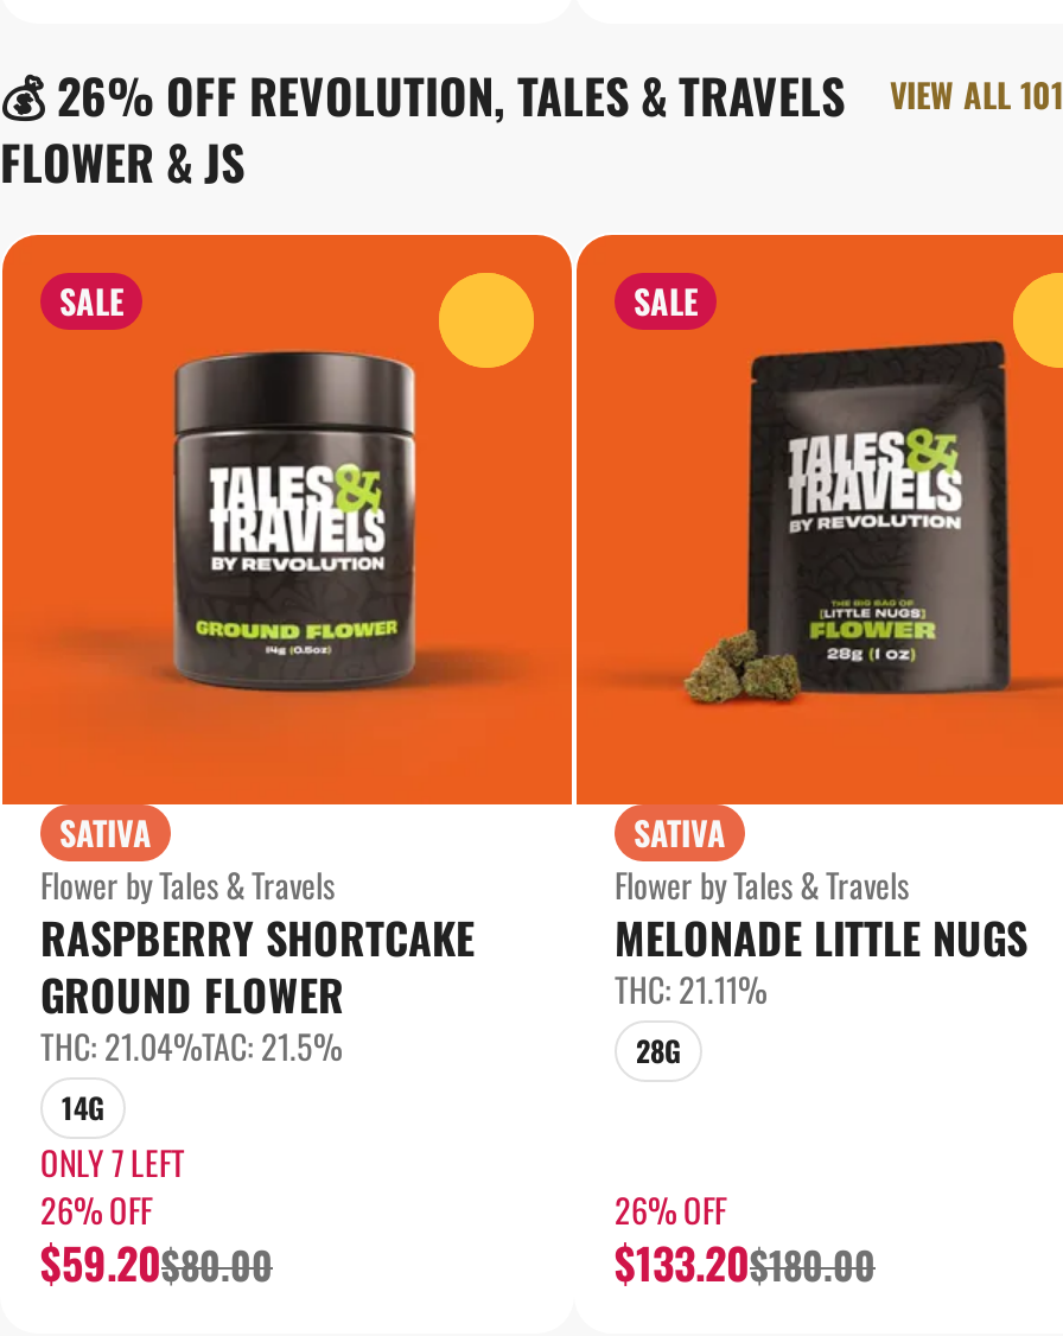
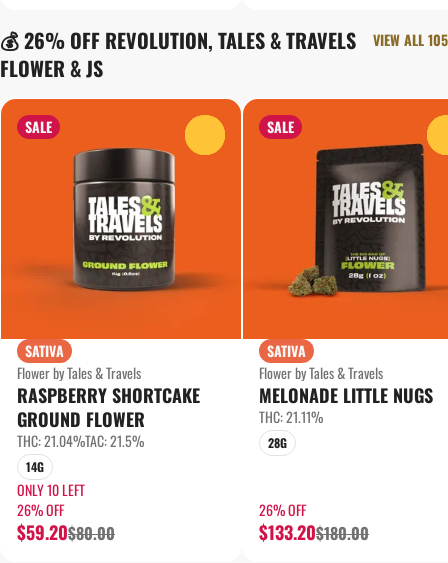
[890,69,1063,119] VIEW ALL 101 -> [373,29,448,50] VIEW ALL 105
[40,1137,185,1187] ONLY 7 LEFT -> [17,479,85,500] ONLY 10 LEFT

